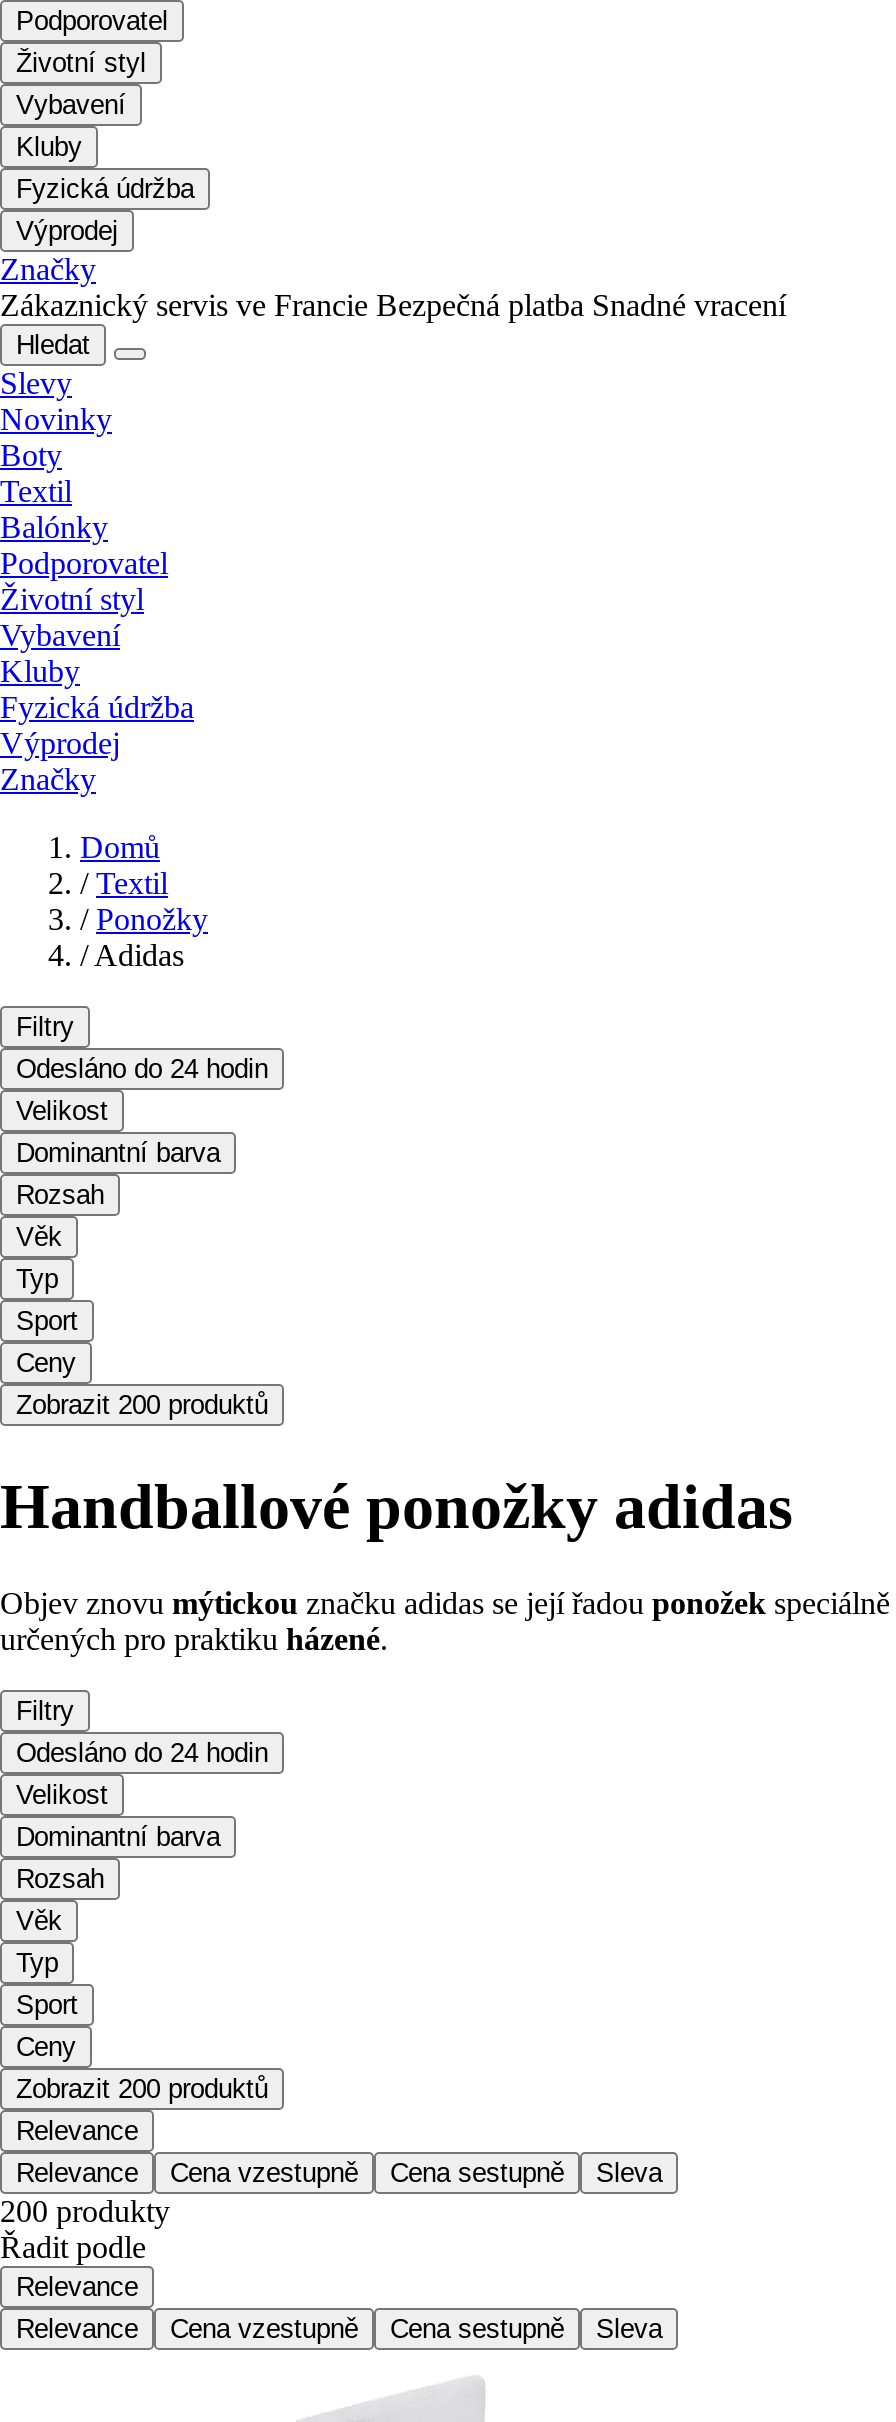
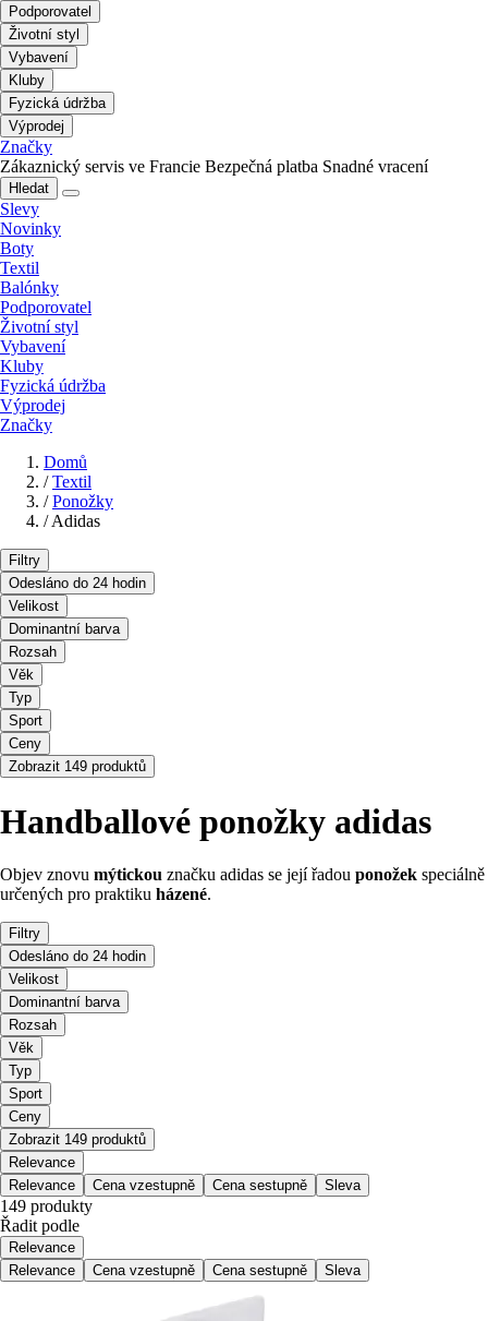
[16,1391,268,1421] Zobrazit 200 produktů -> [9,759,146,775] Zobrazit 149 produktů
[16,2075,268,2105] Zobrazit 200 produktů -> [9,1132,146,1148] Zobrazit 149 produktů
[0,2195,170,2229] 200 produkty -> [0,1197,93,1216] 149 produkty

